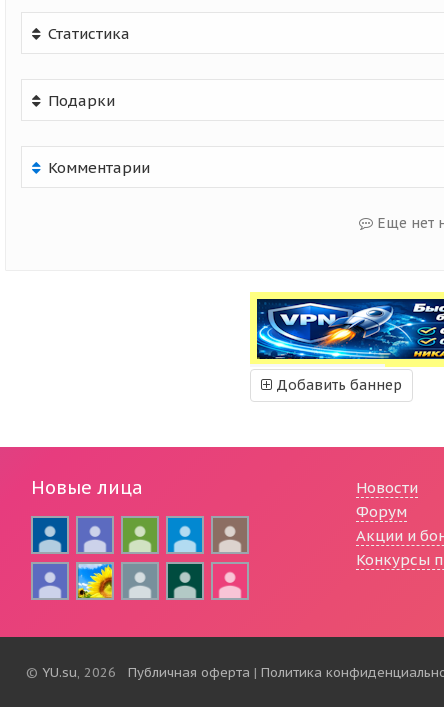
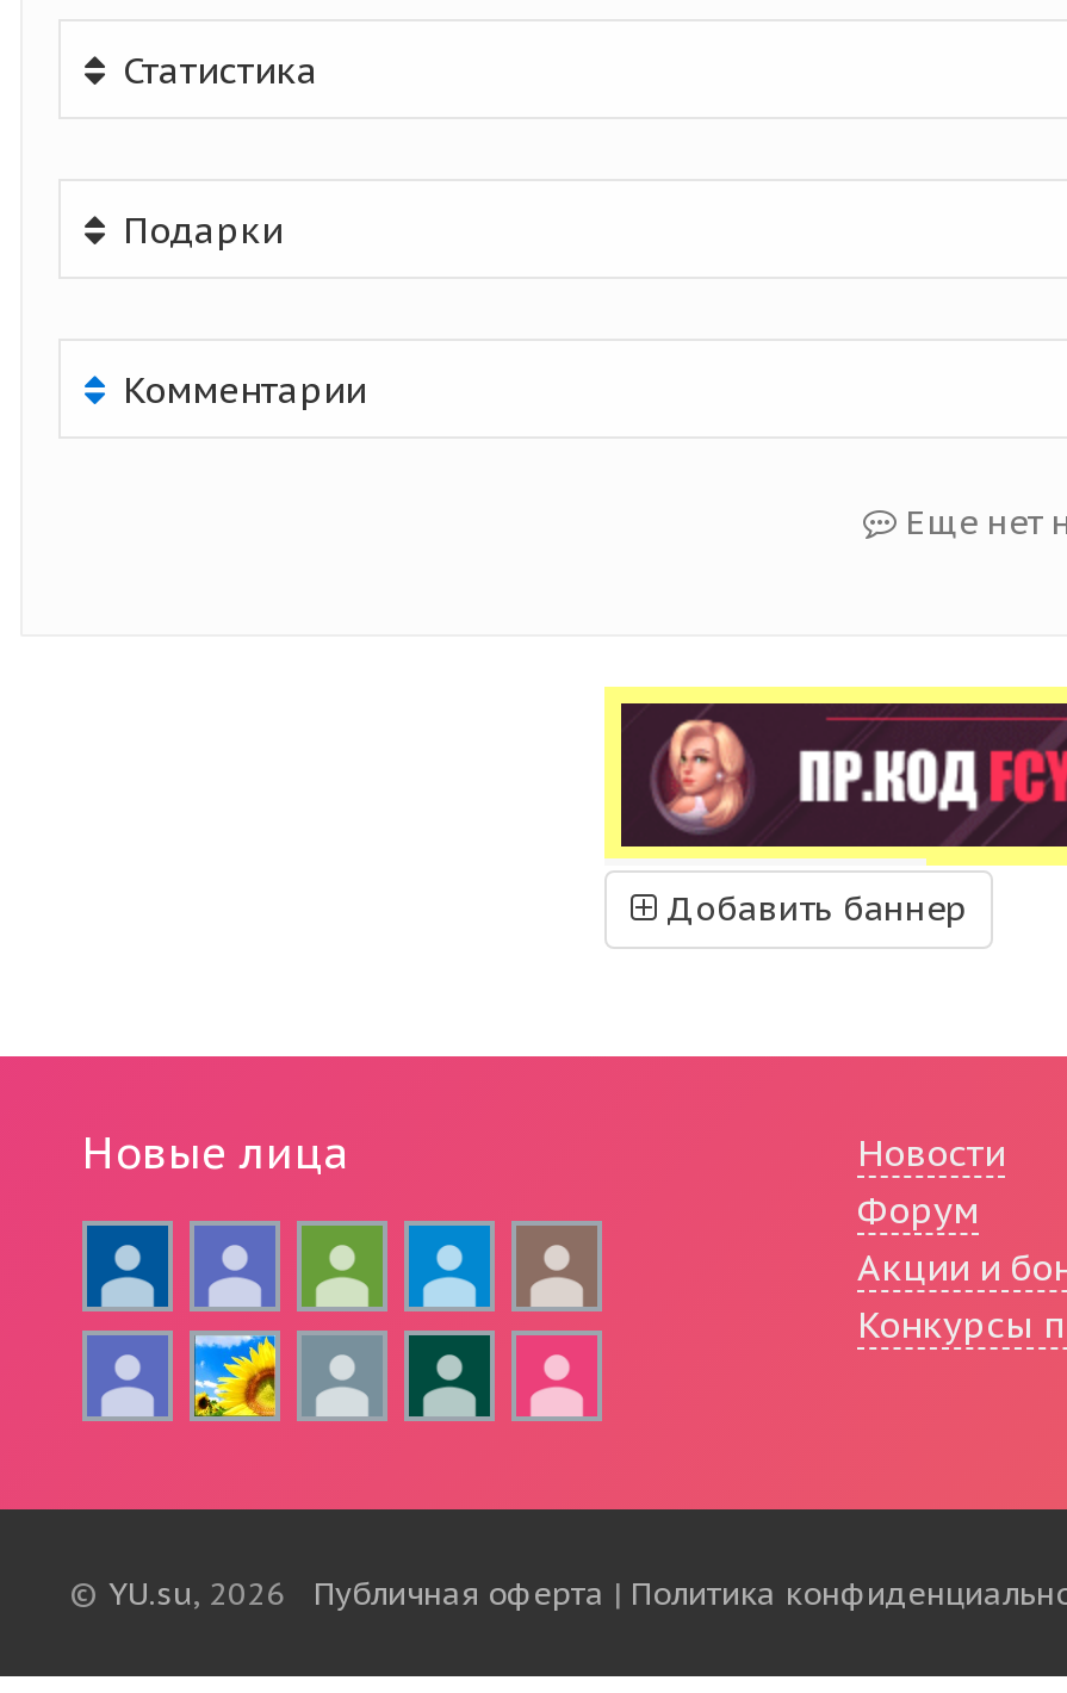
[256,299,441,360] [image] -> [619,703,1060,849] [image]

